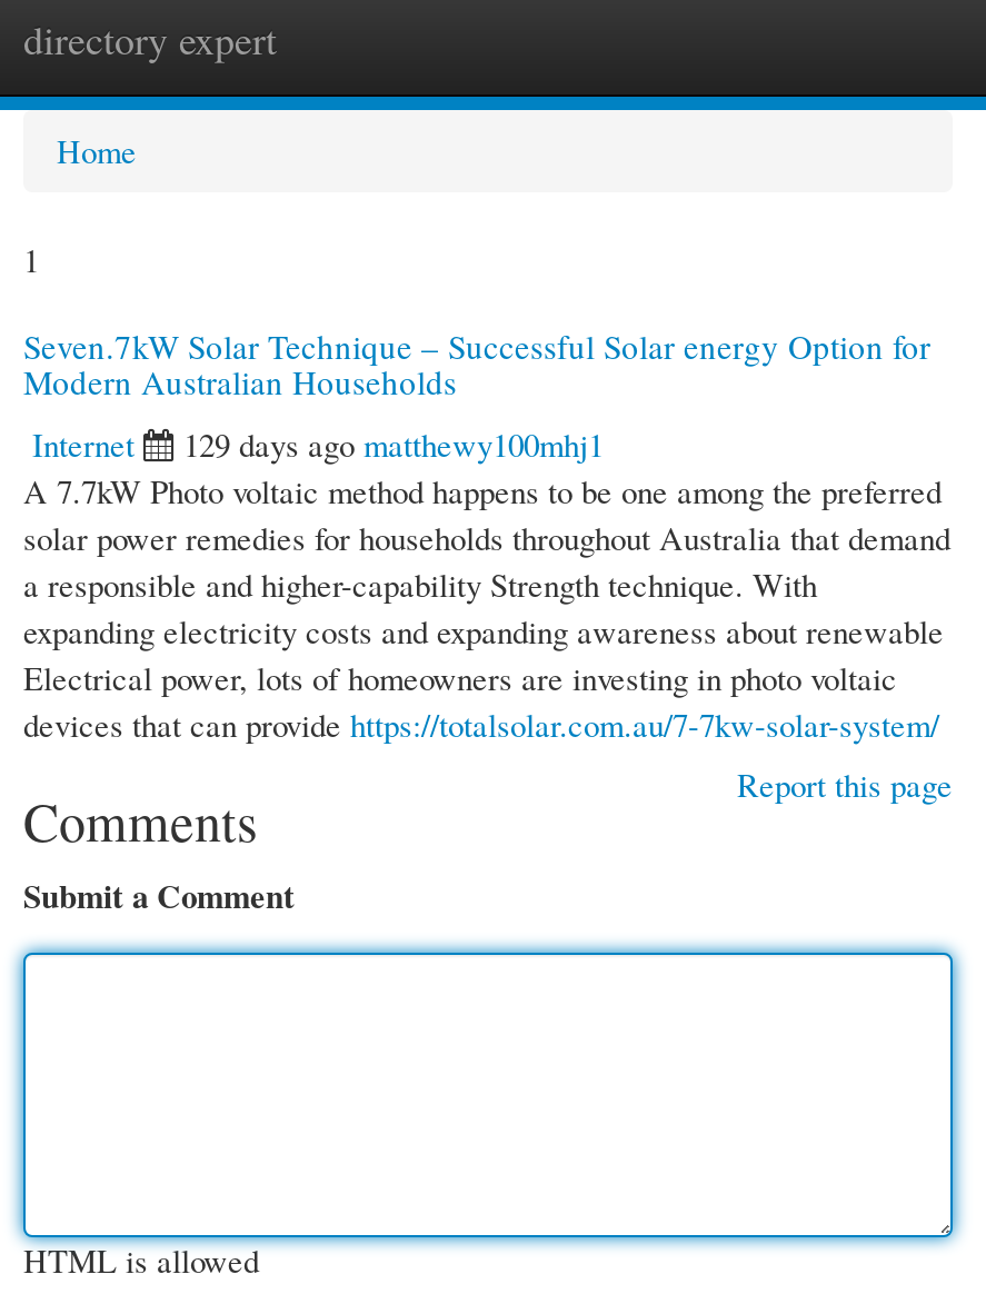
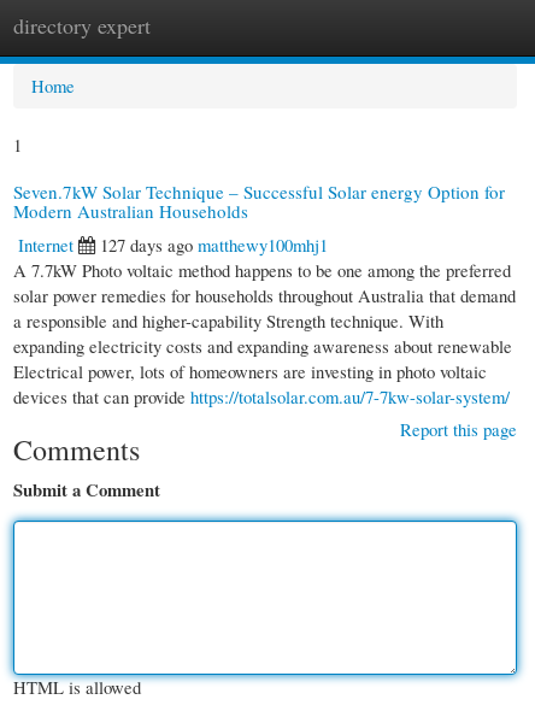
[183,421,604,466] 129 days ago matthewy100mhj1 -> [100,233,328,257] 127 days ago matthewy100mhj1

